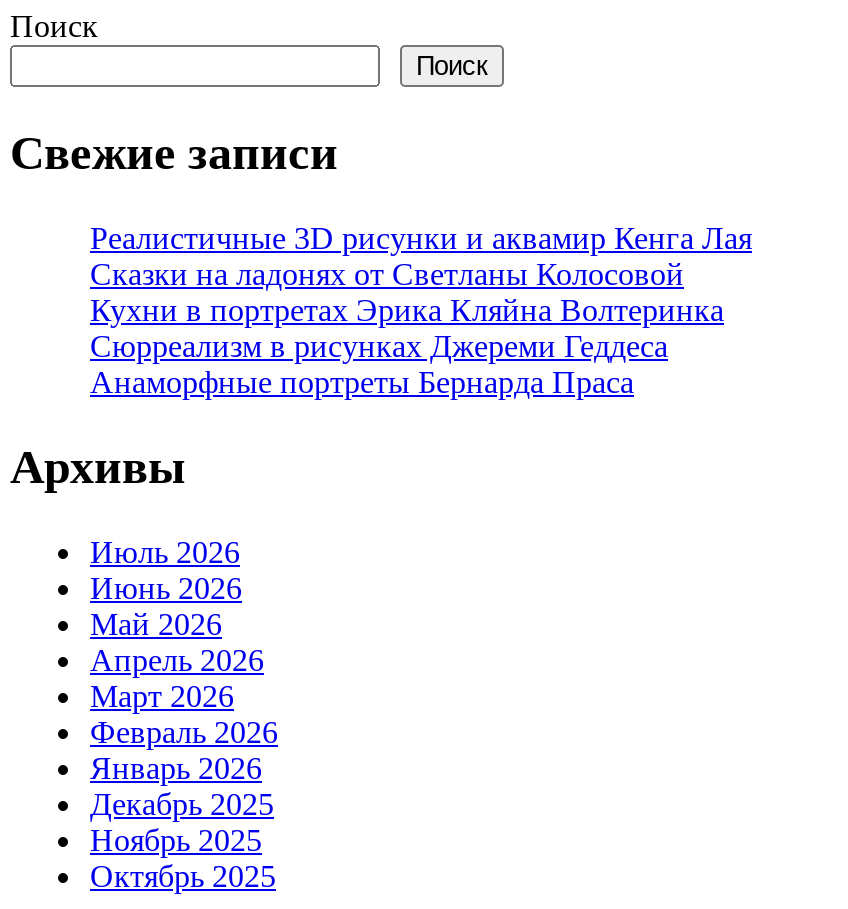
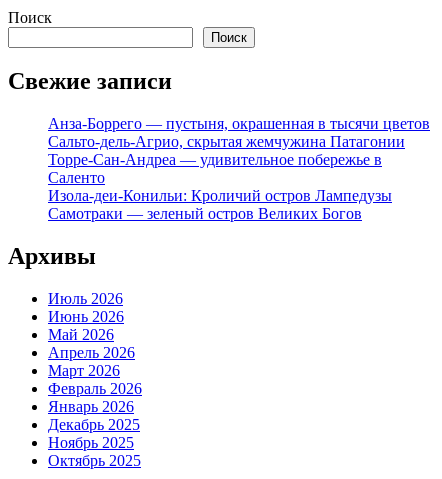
[90,220,752,398] Реалистичные 3D рисунки и аквамир Кенга Лая | Сказки на ладонях от Светланы Колосовой | Кухни в портретах Эрика Кляйна Волтеринка | Сюрреализм в рисунках Джереми Геддеса | Анаморфные портреты Бернарда Праса -> [48,115,430,222] Анза-Боррего — пустыня, окрашенная в тысячи цветов | Сальто-дель-Агрио, скрытая жемчужина Патагонии | Торре-Сан-Андреа — удивительное побережье в | Саленто | Изола-деи-Конильи: Кроличий остров Лампедузы | Самотраки — зеленый остров Великих Богов

